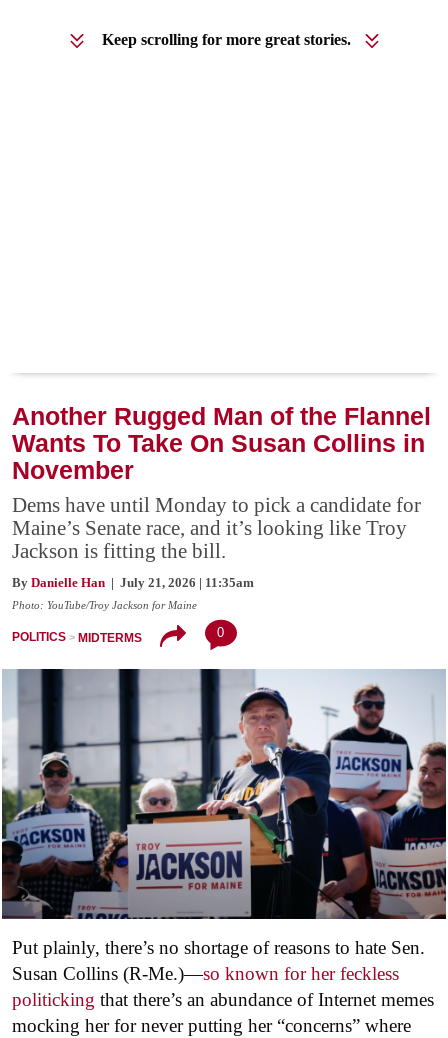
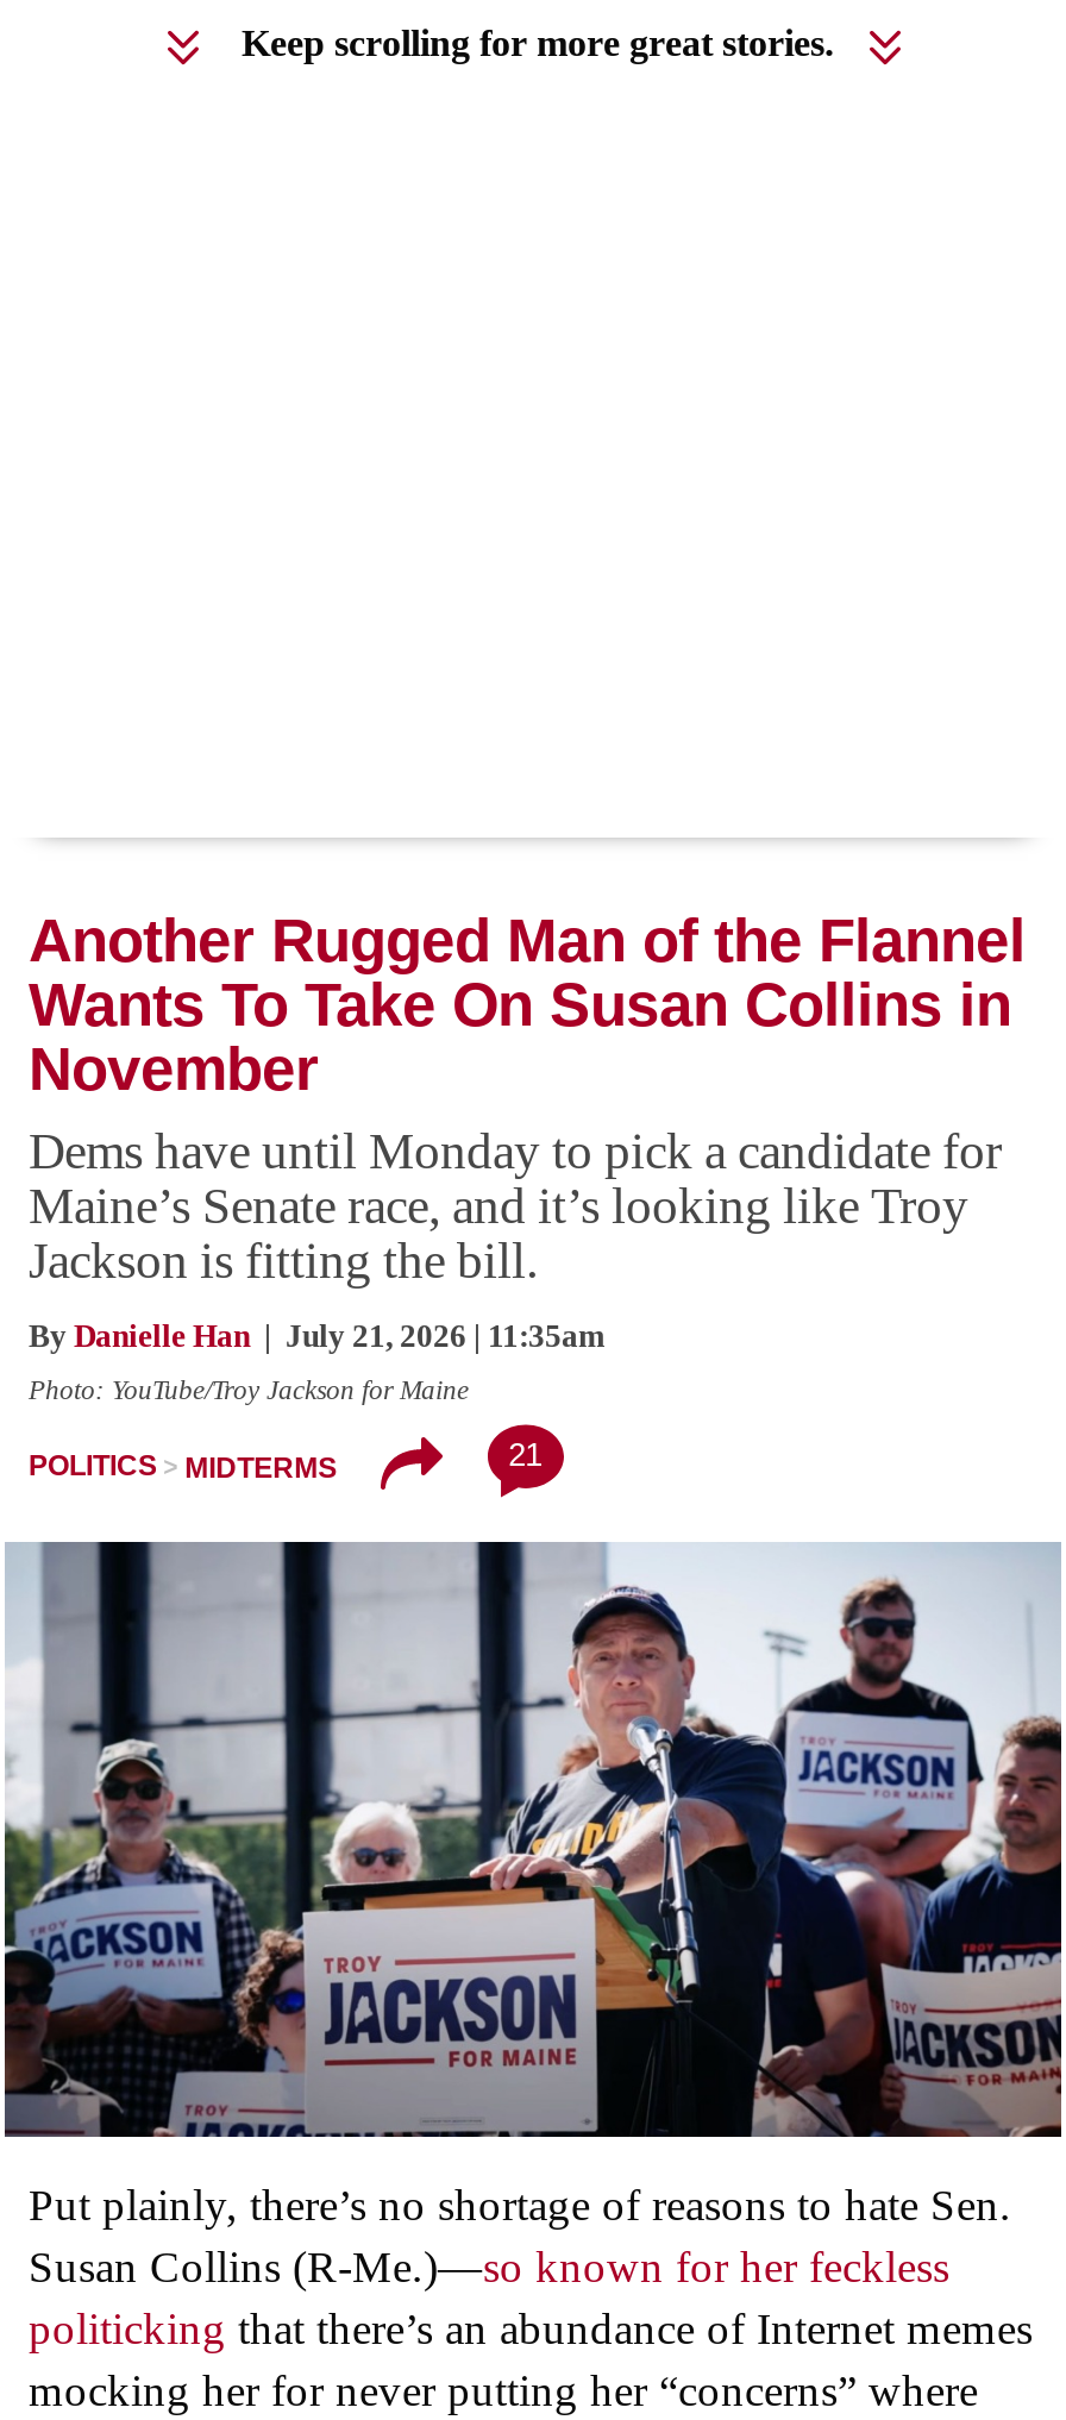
[217,625,224,640] 0 -> [508,1438,542,1473] 21

